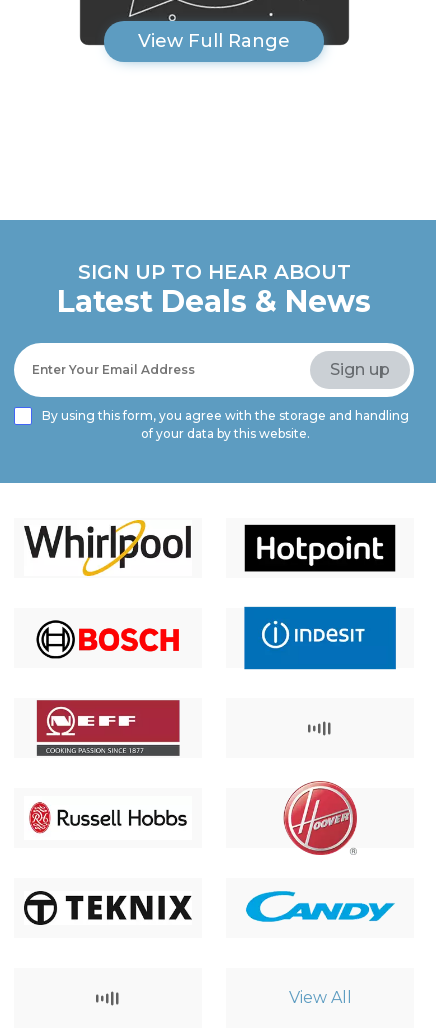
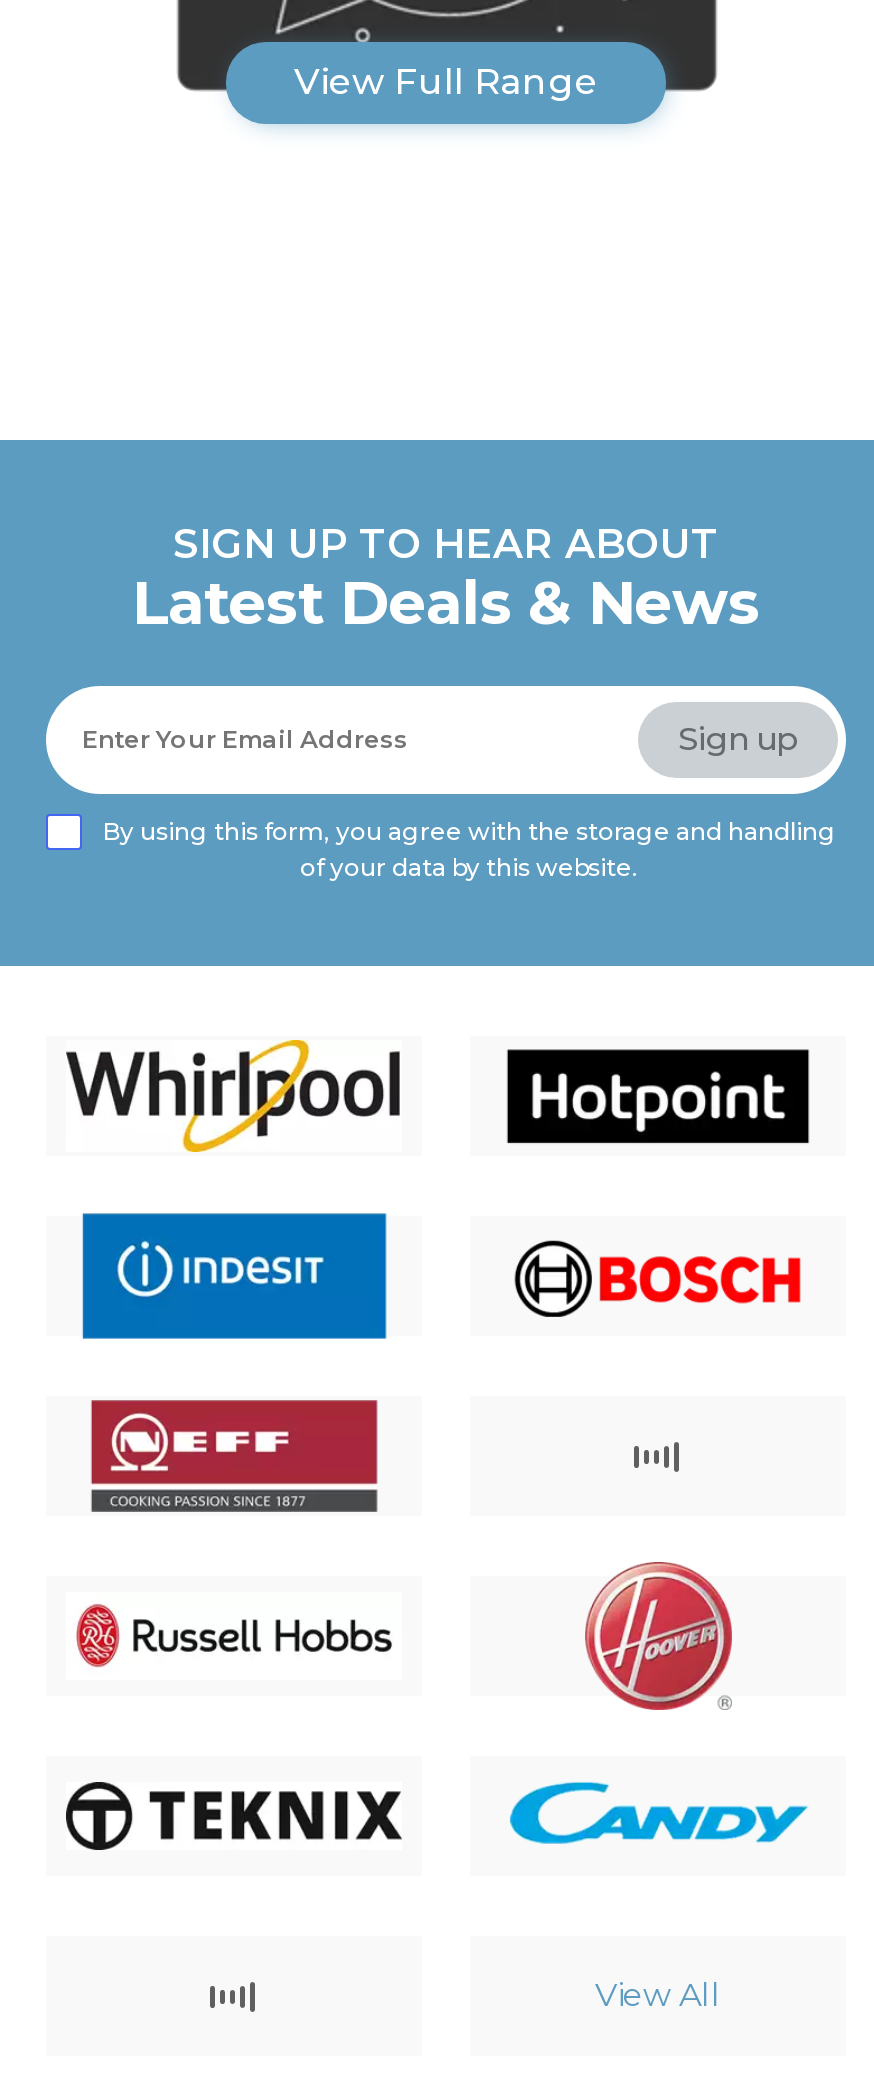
[32,607,184,670] [image] -> [80,1212,388,1342] [image]
[243,606,397,670] [image] -> [506,1214,810,1338] [image]

